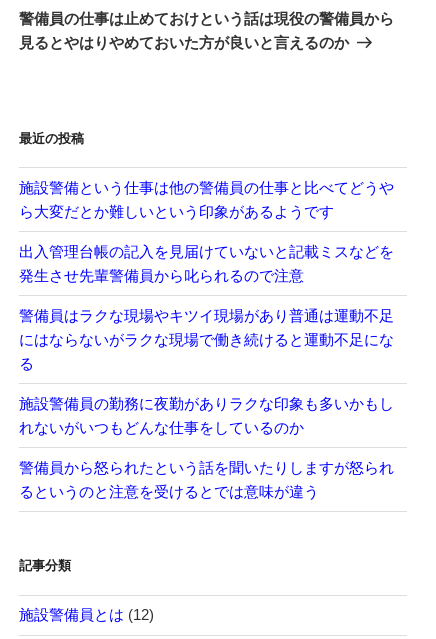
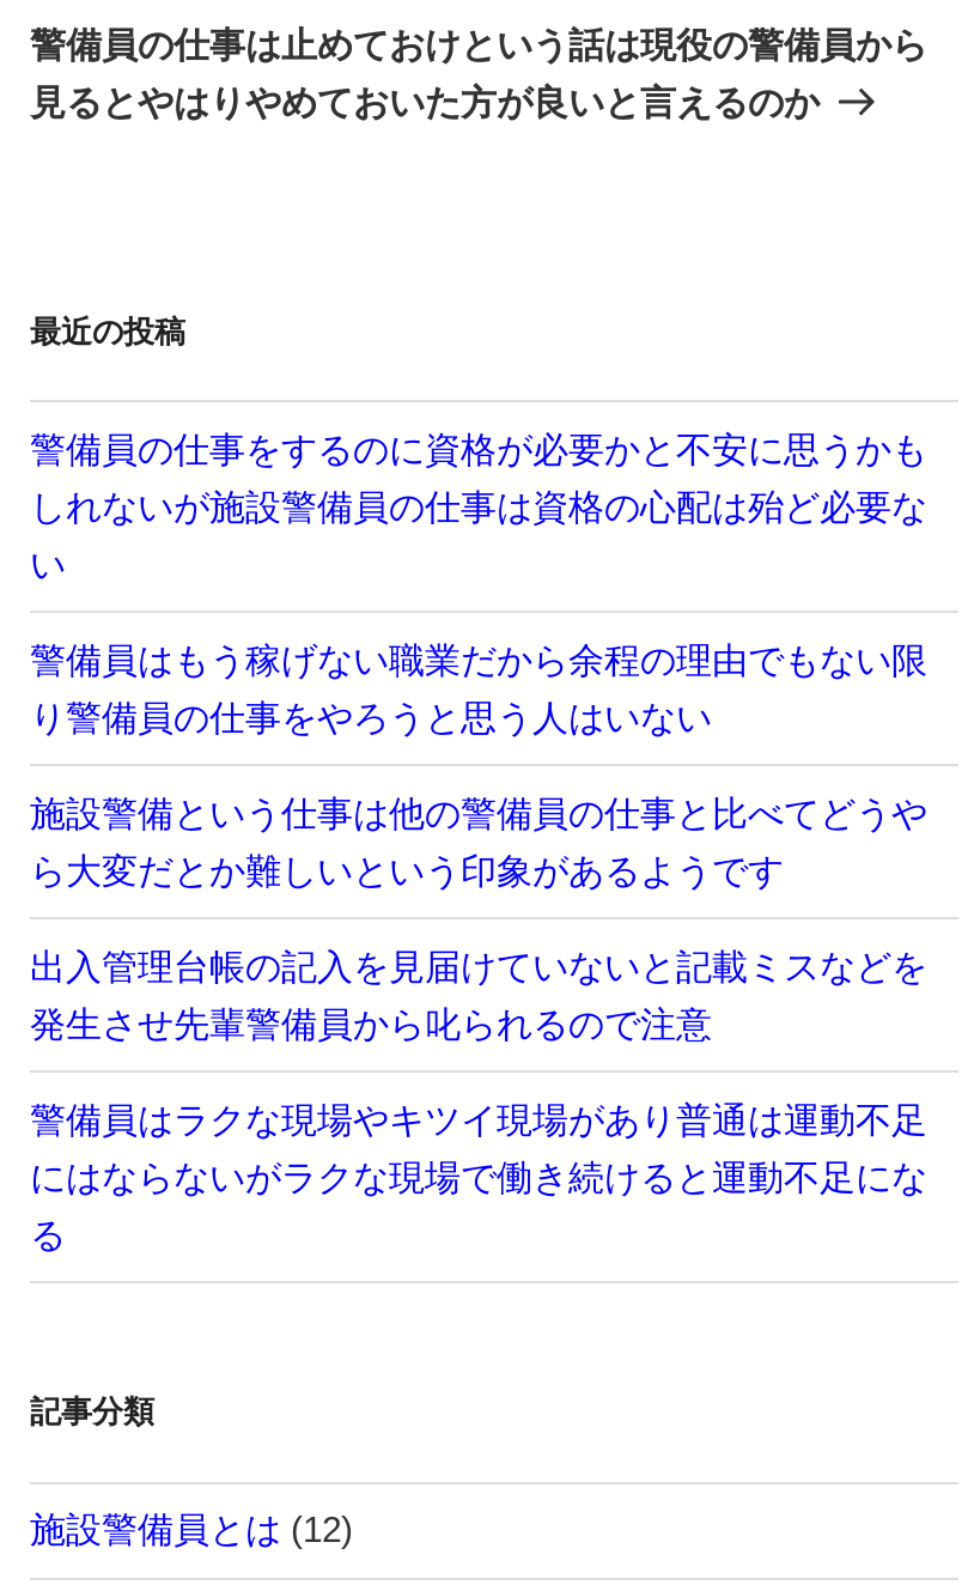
none -> [30,428,927,736] 警備員の仕事をするのに資格が必要かと不安に思うかも | しれないが施設警備員の仕事は資格の心配は殆ど必要な | い | 警備員はもう稼げない職業だから余程の理由でもない限 | り警備員の仕事をやろうと思う人はいない
moved [19,179,394,372] -> [30,792,927,1254]: 施設警備という仕事は他の警備員の仕事と比べてどうや | ら大変だとか難しいという印象があるようです | 出入管理台帳の記入を見届けていないと記載ミスなどを | 発生させ先輩警備員から叱られるので注意 | 警備員はラクな現場やキツイ現場があり普通は運動不足 | にはならないがラクな現場で働き続けると運動不足にな | る
[19,395,394,500] 施設警備員の勤務に夜勤がありラクな印象も多いかもし | れないがいつもどんな仕事をしているのか | 警備員から怒られたという話を聞いたりしますが怒られ | るというのと注意を受けるとでは意味が違う -> none

